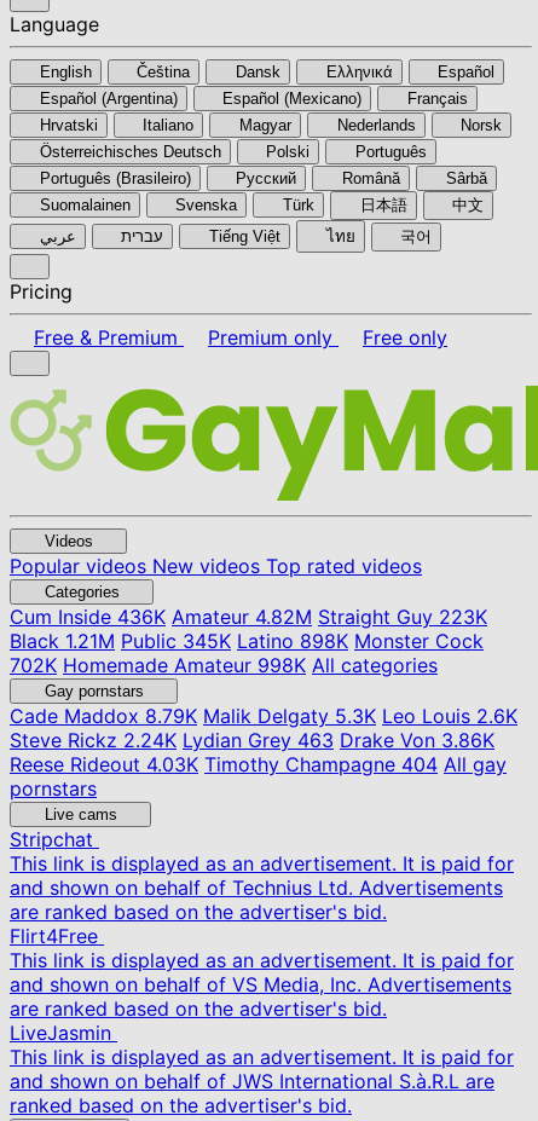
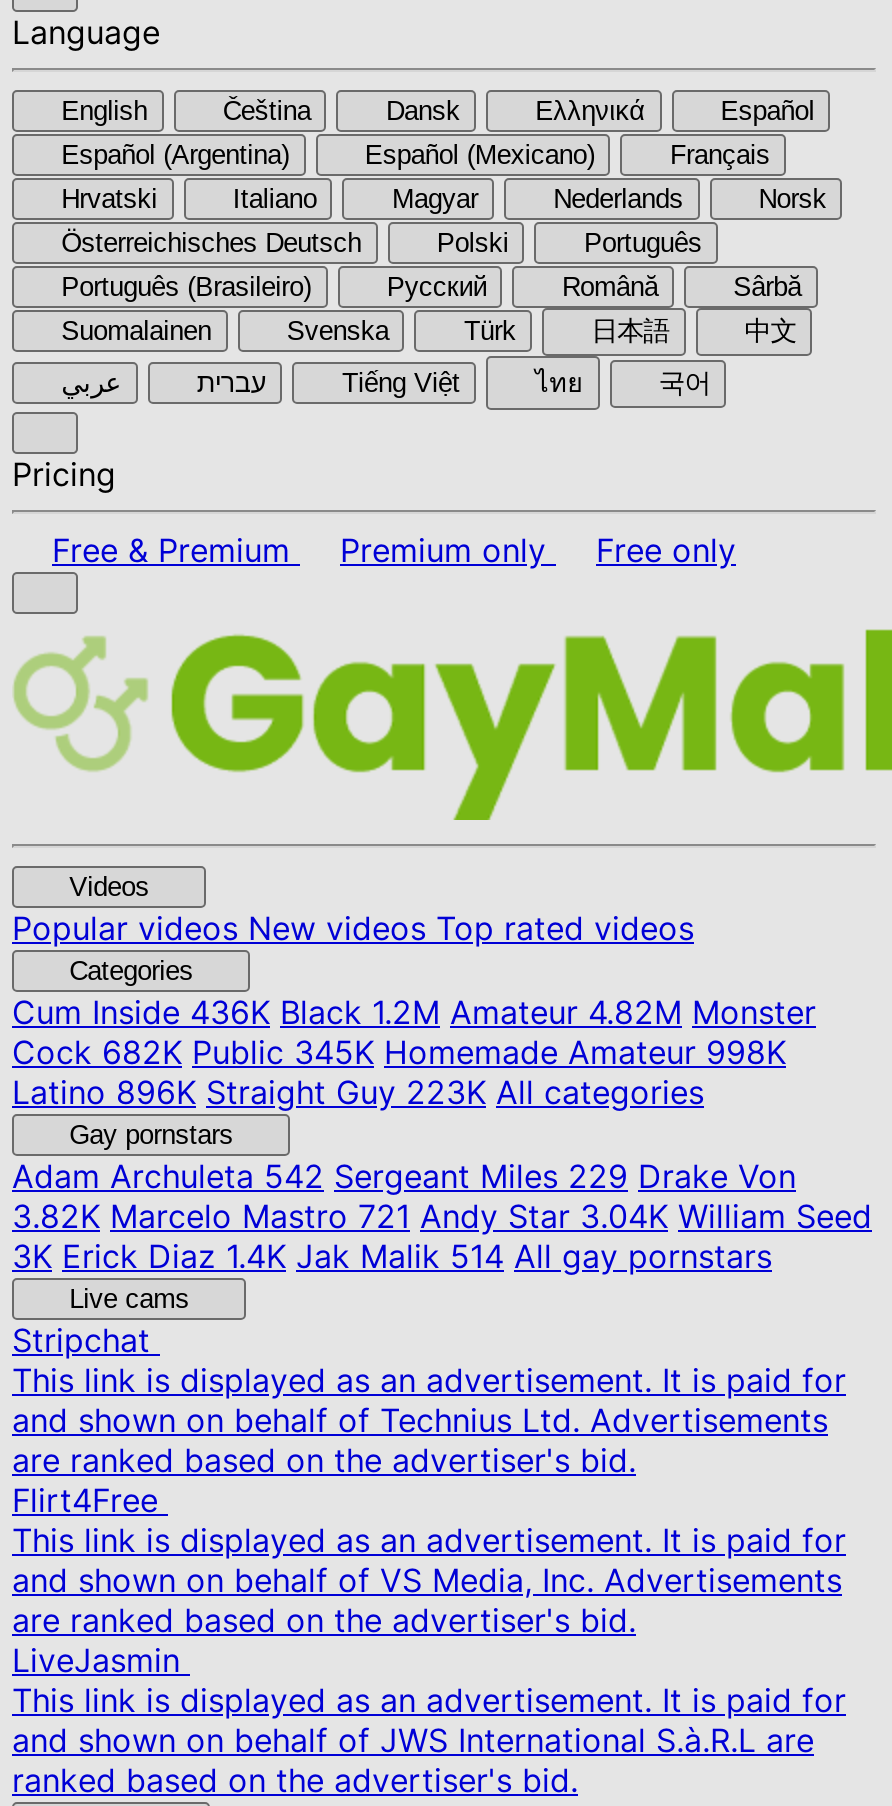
[10,605,487,677] Cum Inside436K Amateur 4.82M Straight Guy 223K | Black 1.21M Public 345K Latino 898K Monster Cock | 702K Homemade Amateur 998K All categories -> [12,992,816,1112] Cum Inside436K Black 1.2M Amateur 4.82M Monster | Cock 682K Public 345K Homemade Amateur 998K | Latino 896K Straight Guy 223K All categories
[10,704,517,801] Cade Maddox8.79K Malik Delgaty 5.3K Leo Louis 2.6K | Steve Rickz 2.24K Lydian Grey463 Drake Von 3.86K | Reese Rideout 4.03K Timothy Champagne 404 All gay | pornstars -> [12,1156,872,1276] Adam Archuleta542 Sergeant Miles 229 Drake Von | 3.82K Marcelo Mastro 721 Andy Star 3.04K William Seed | 3K Erick Diaz 1.4K Jak Malik 514 All gay pornstars

